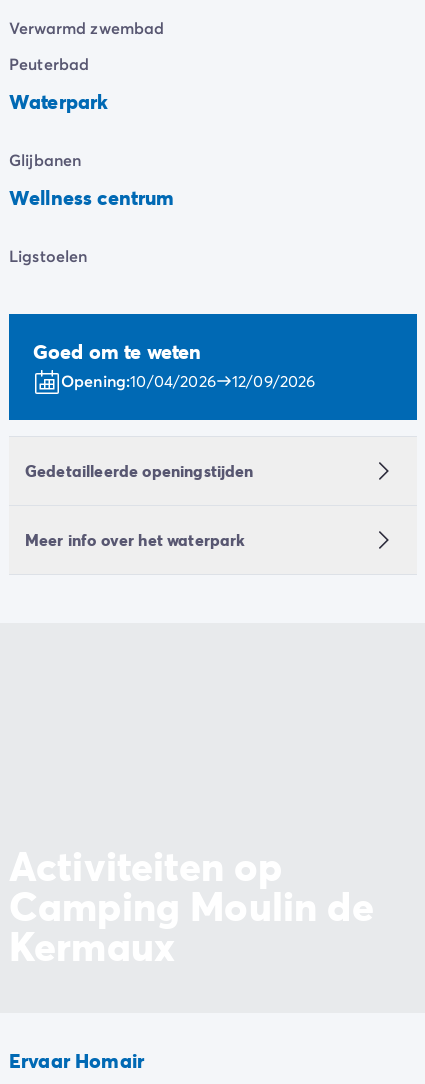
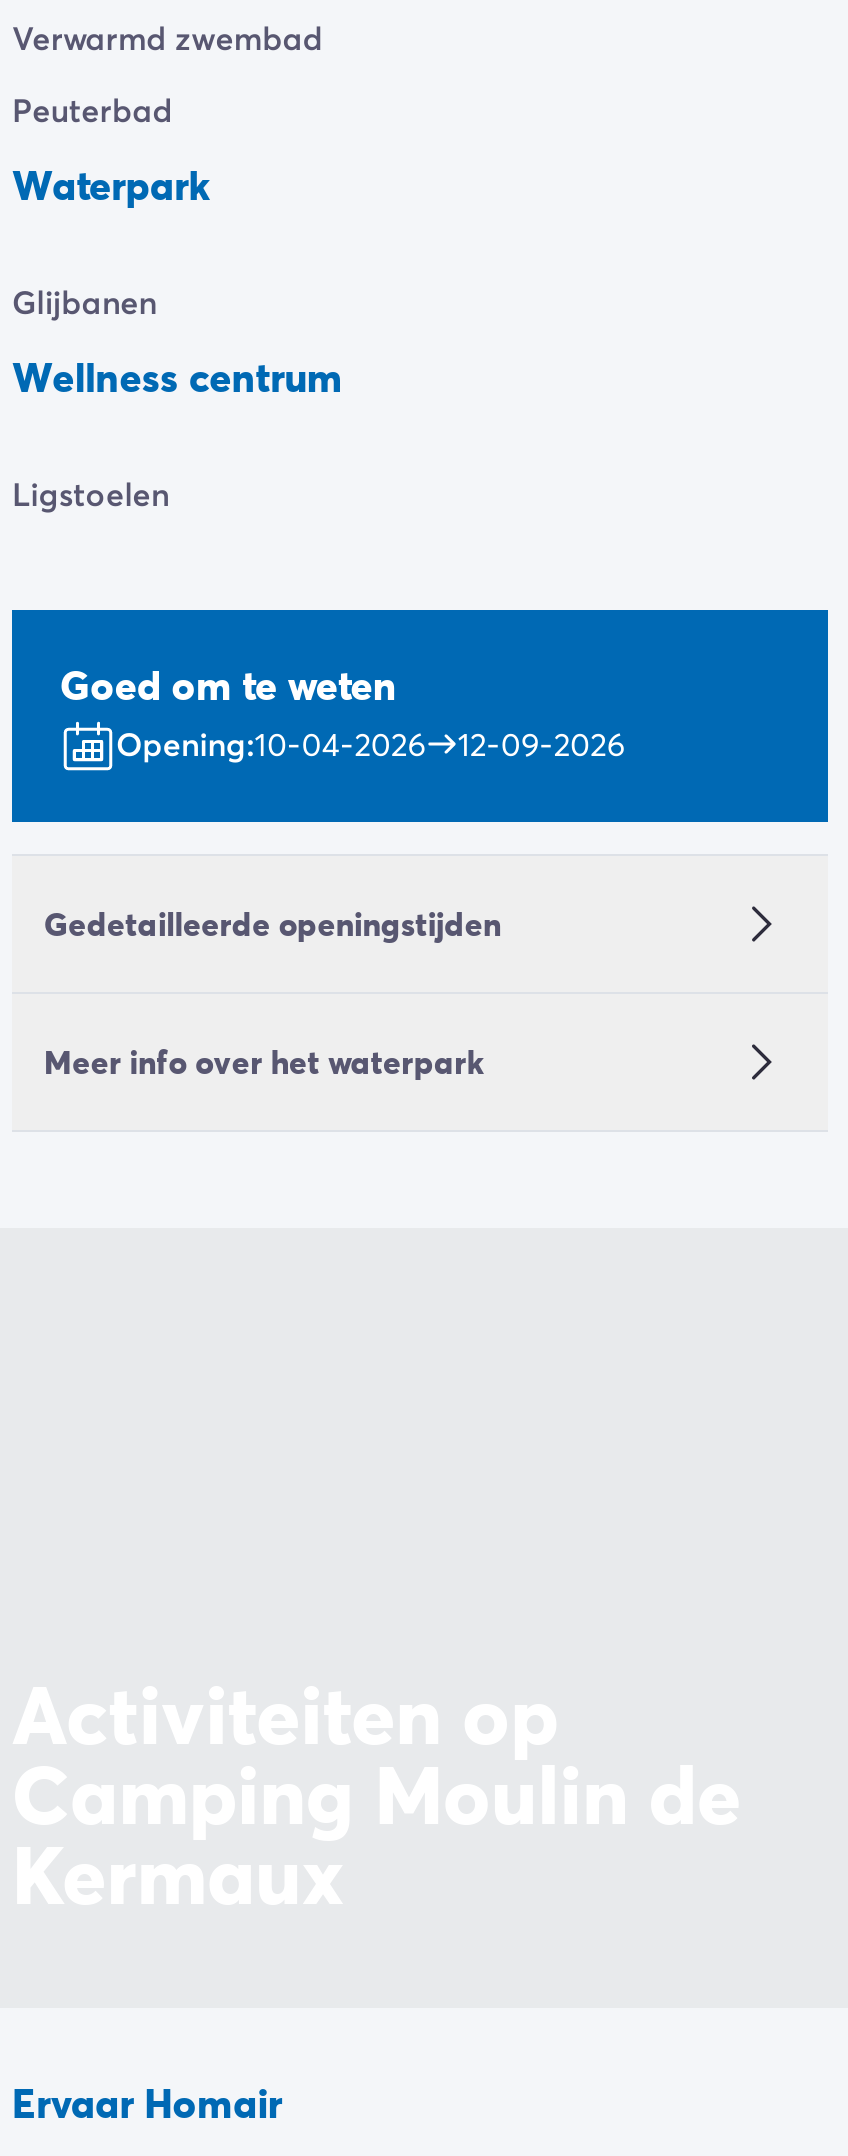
[61,370,216,391] Opening:10/04/2026 -> [116,722,426,764] Opening:10-04-2026
[232,370,315,391] 12/09/2026 -> [458,722,625,764] 12-09-2026

